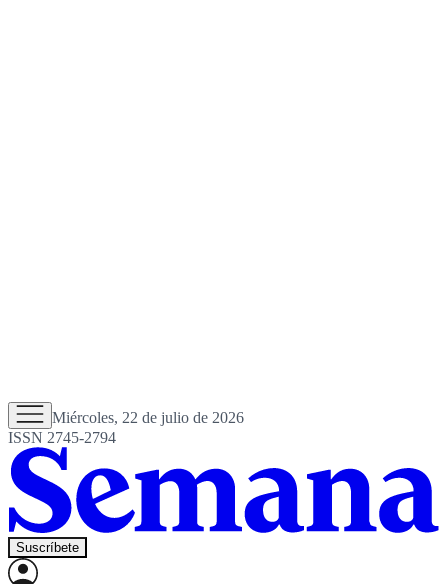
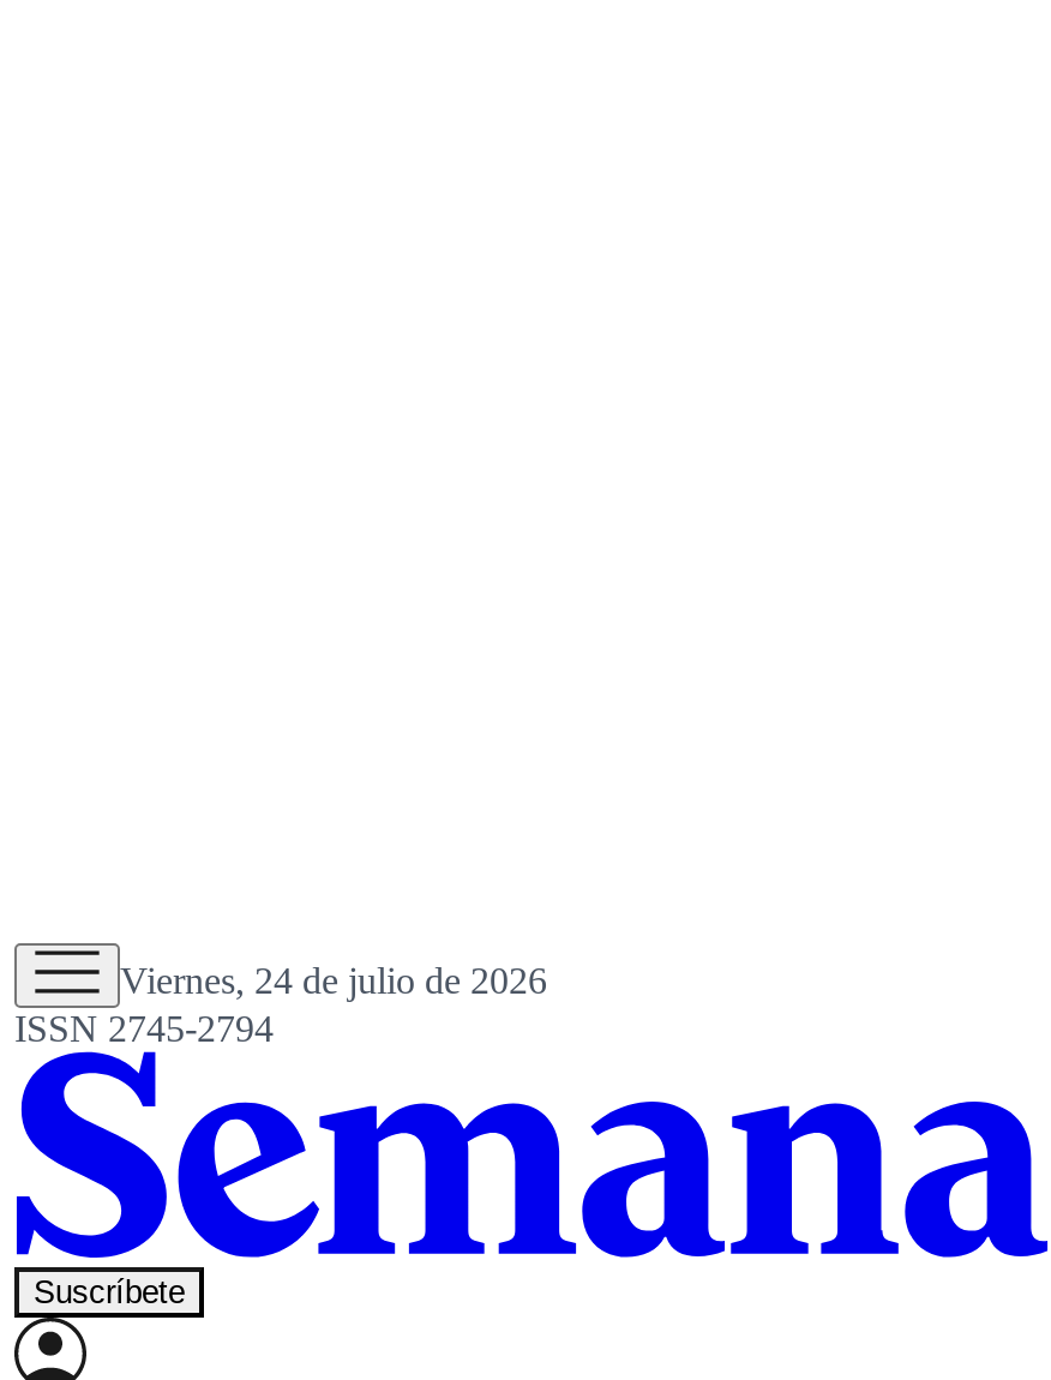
[52,409,244,426] Miércoles, 22 de julio de 2026 -> [120,960,547,1001] Viernes, 24 de julio de 2026

